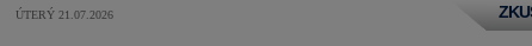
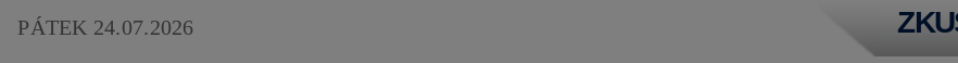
[16,8,113,21] ÚTERÝ 21.07.2026 -> [17,15,193,39] PÁTEK 24.07.2026

